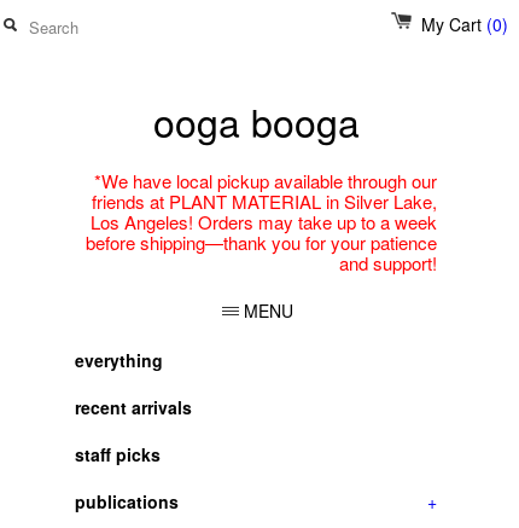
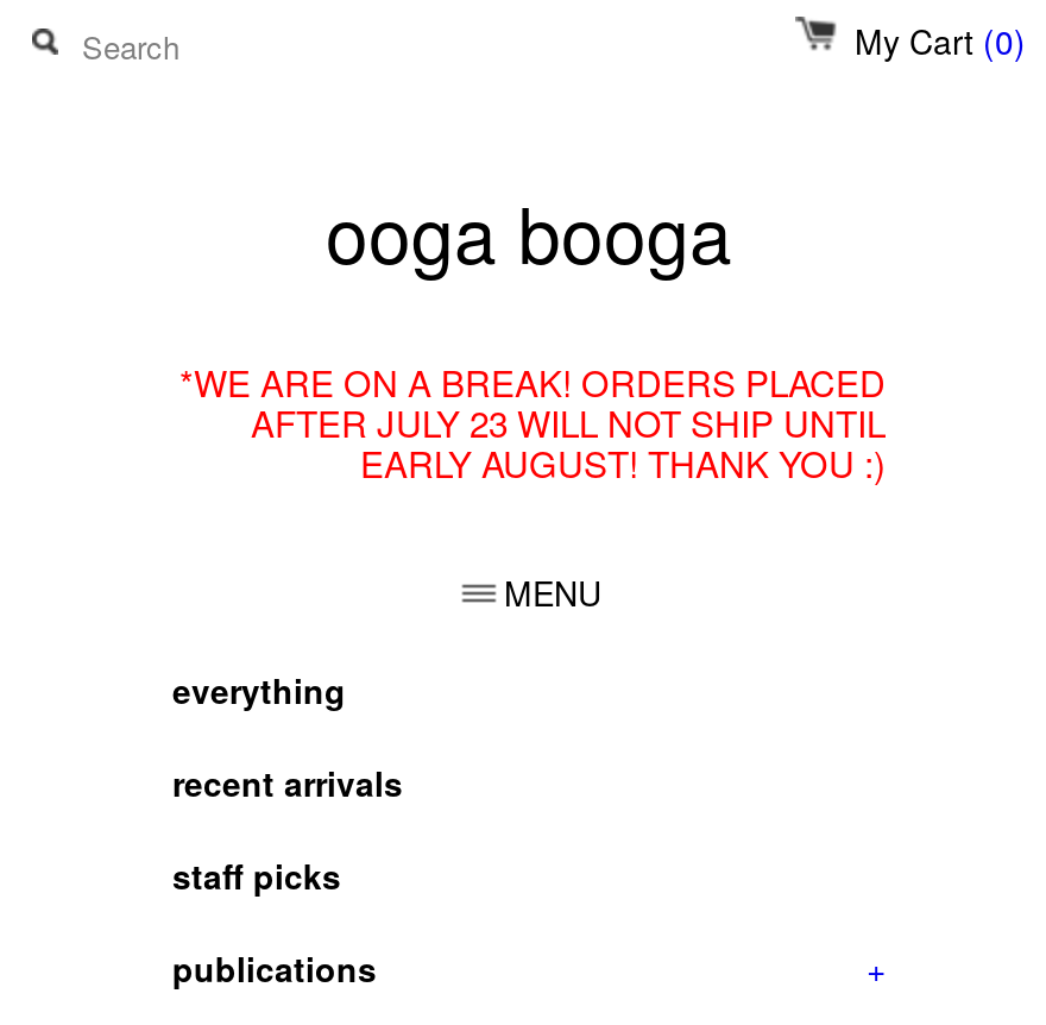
[86,168,437,275] *We have local pickup available through our | friends at PLANT MATERIAL in Silver Lake, | Los Angeles! Orders may take up to a week | before shipping—thank you for your patience | and support! -> [179,357,886,488] *WE ARE ON A BREAK! ORDERS PLACED | AFTER JULY 23 WILL NOT SHIP UNTIL | EARLY AUGUST! THANK YOU :)

